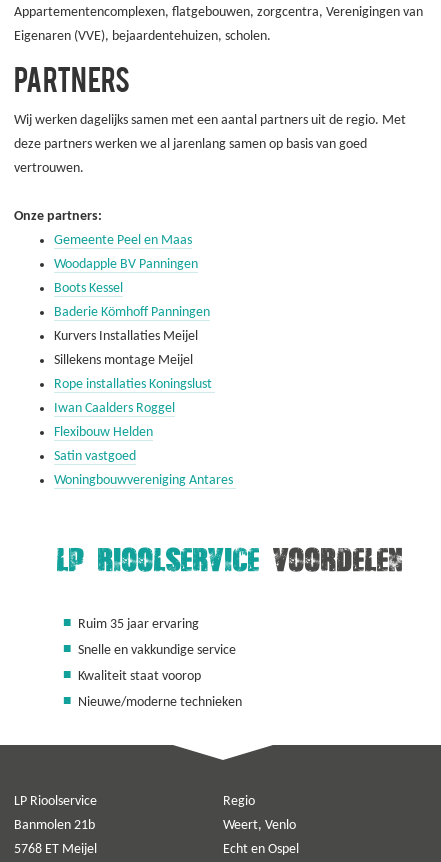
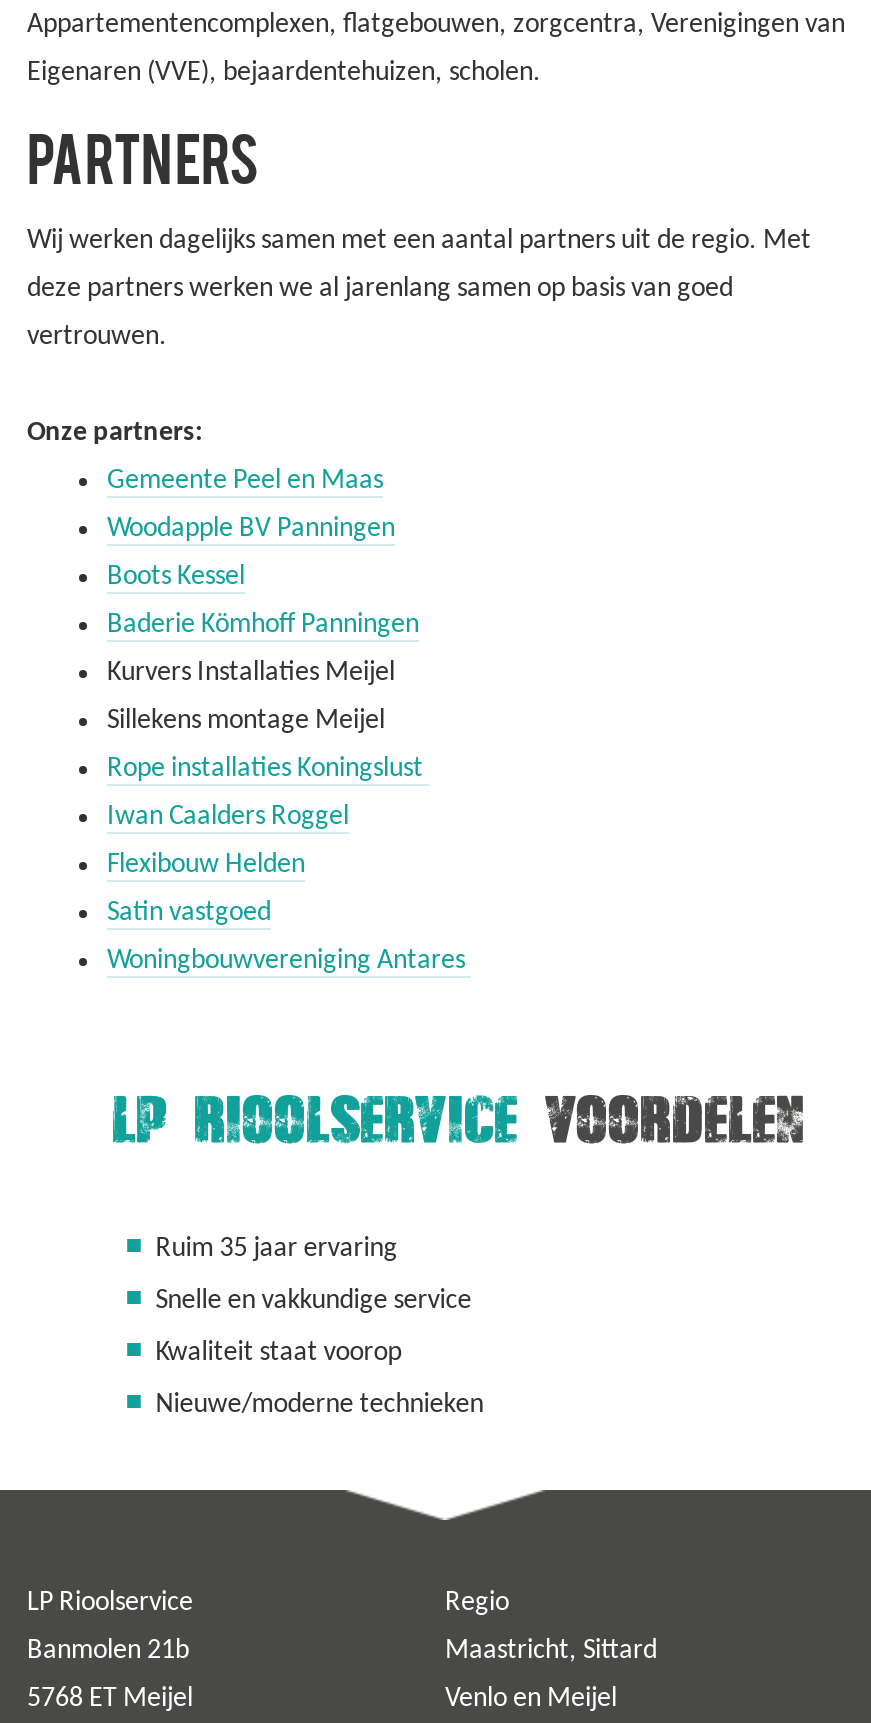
[223,818,296,833] Weert, Venlo -> [445,1636,657,1666] Maastricht, Sittard
[223,842,299,857] Echt en Ospel -> [445,1684,617,1714] Venlo en Meijel

